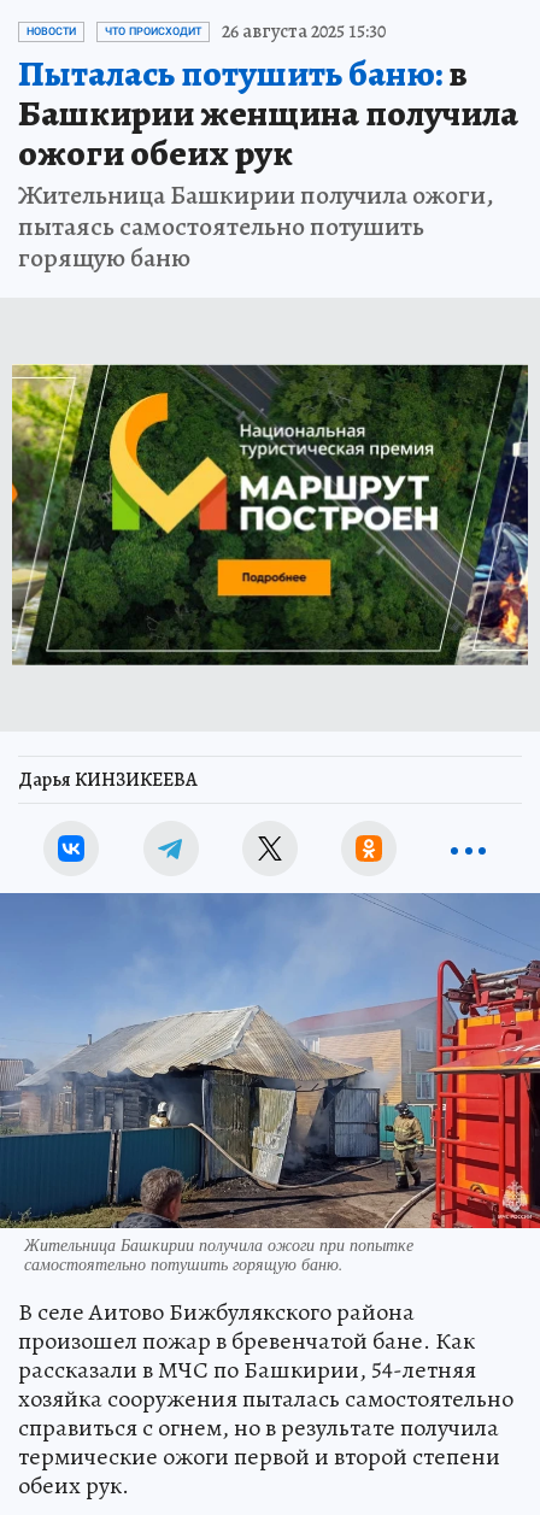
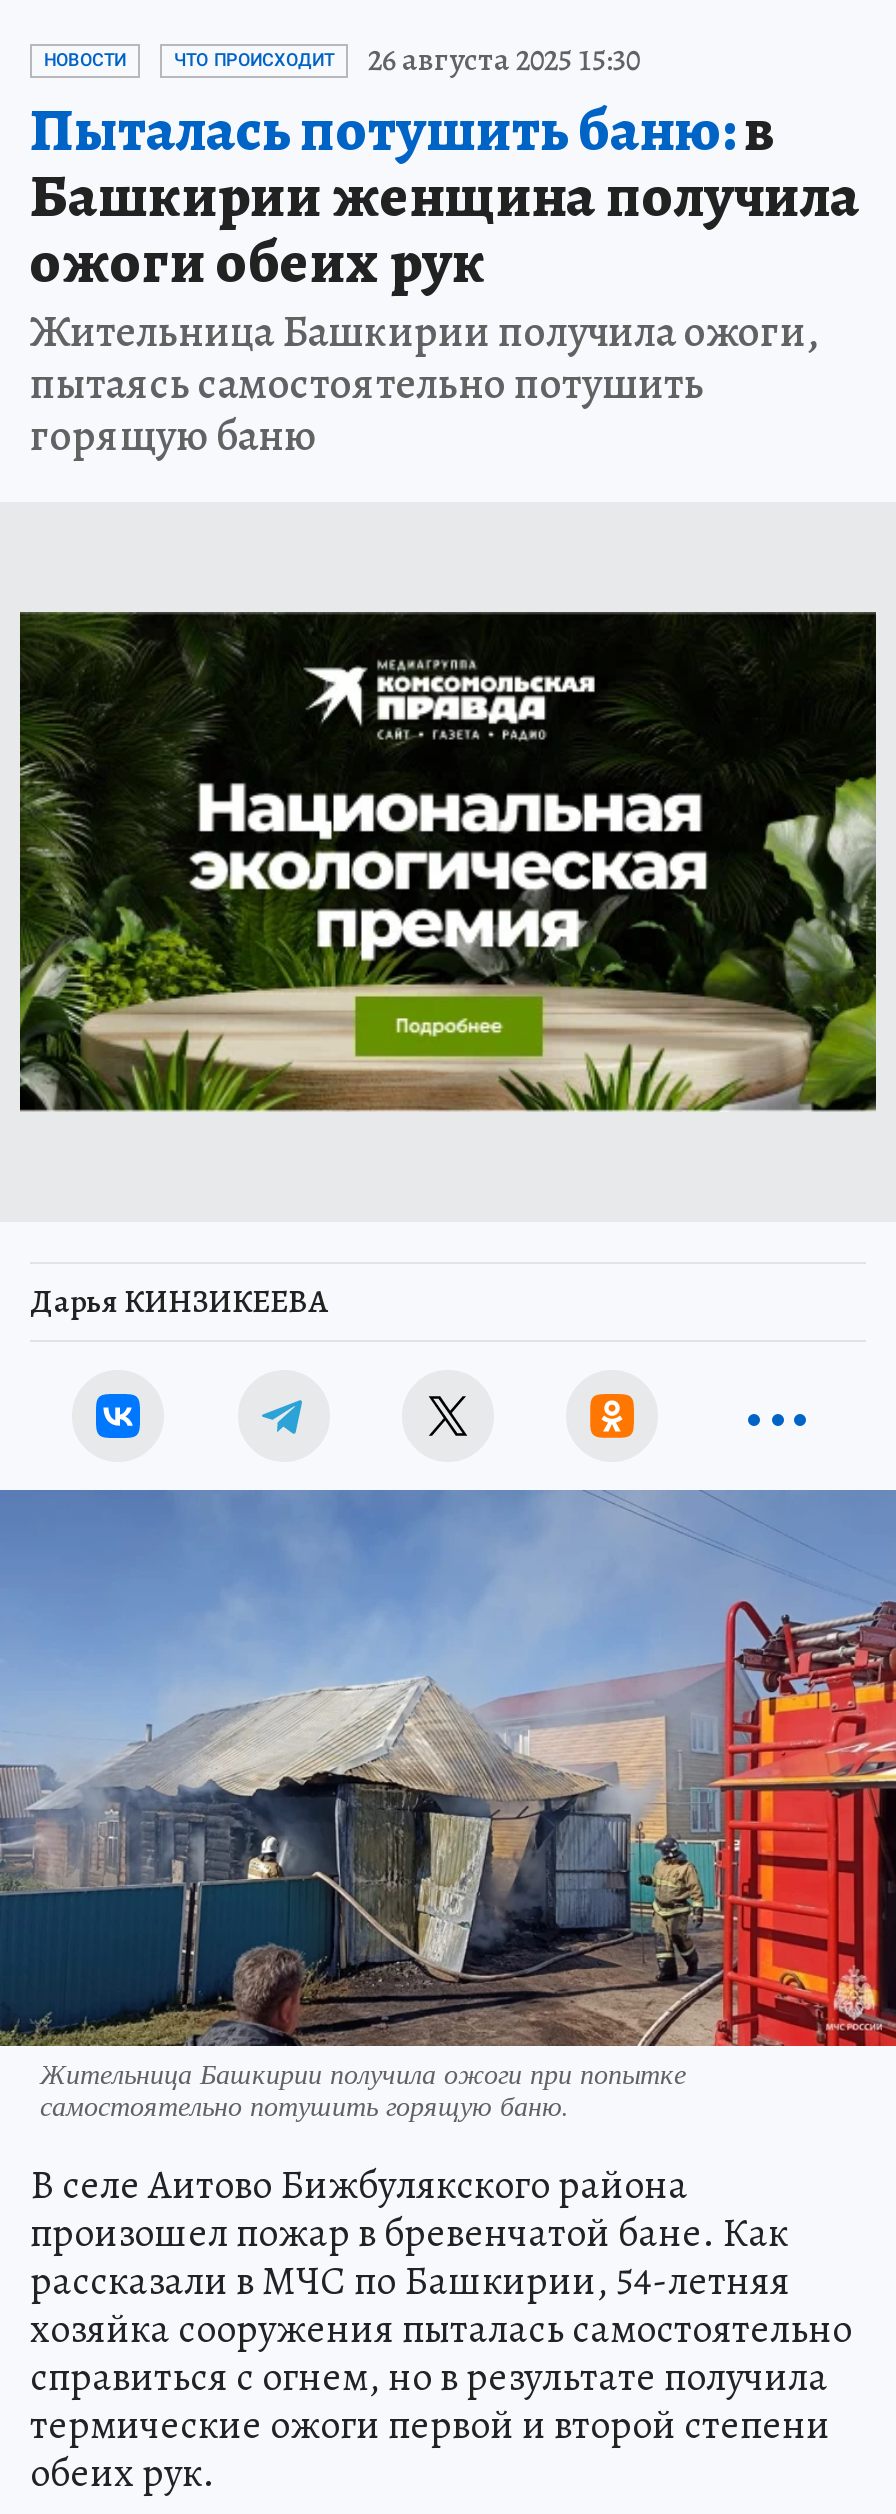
[11,364,529,667] [image] -> [18,610,878,1112] [image]

